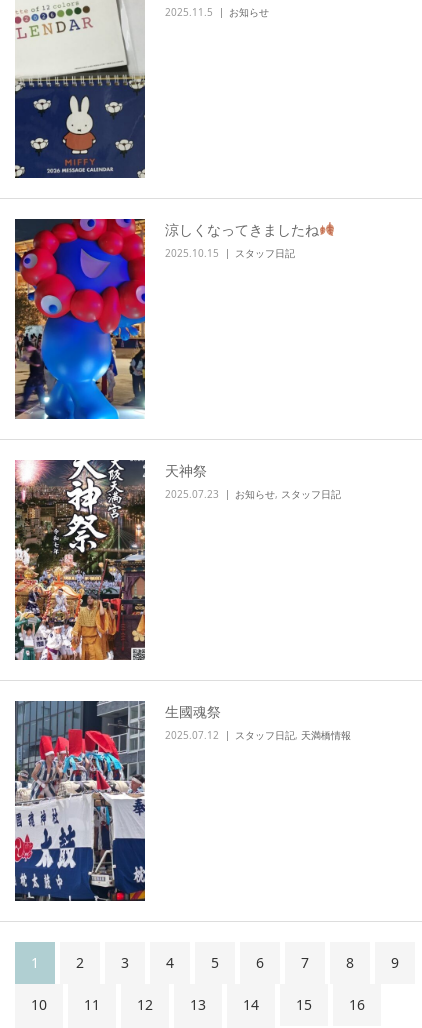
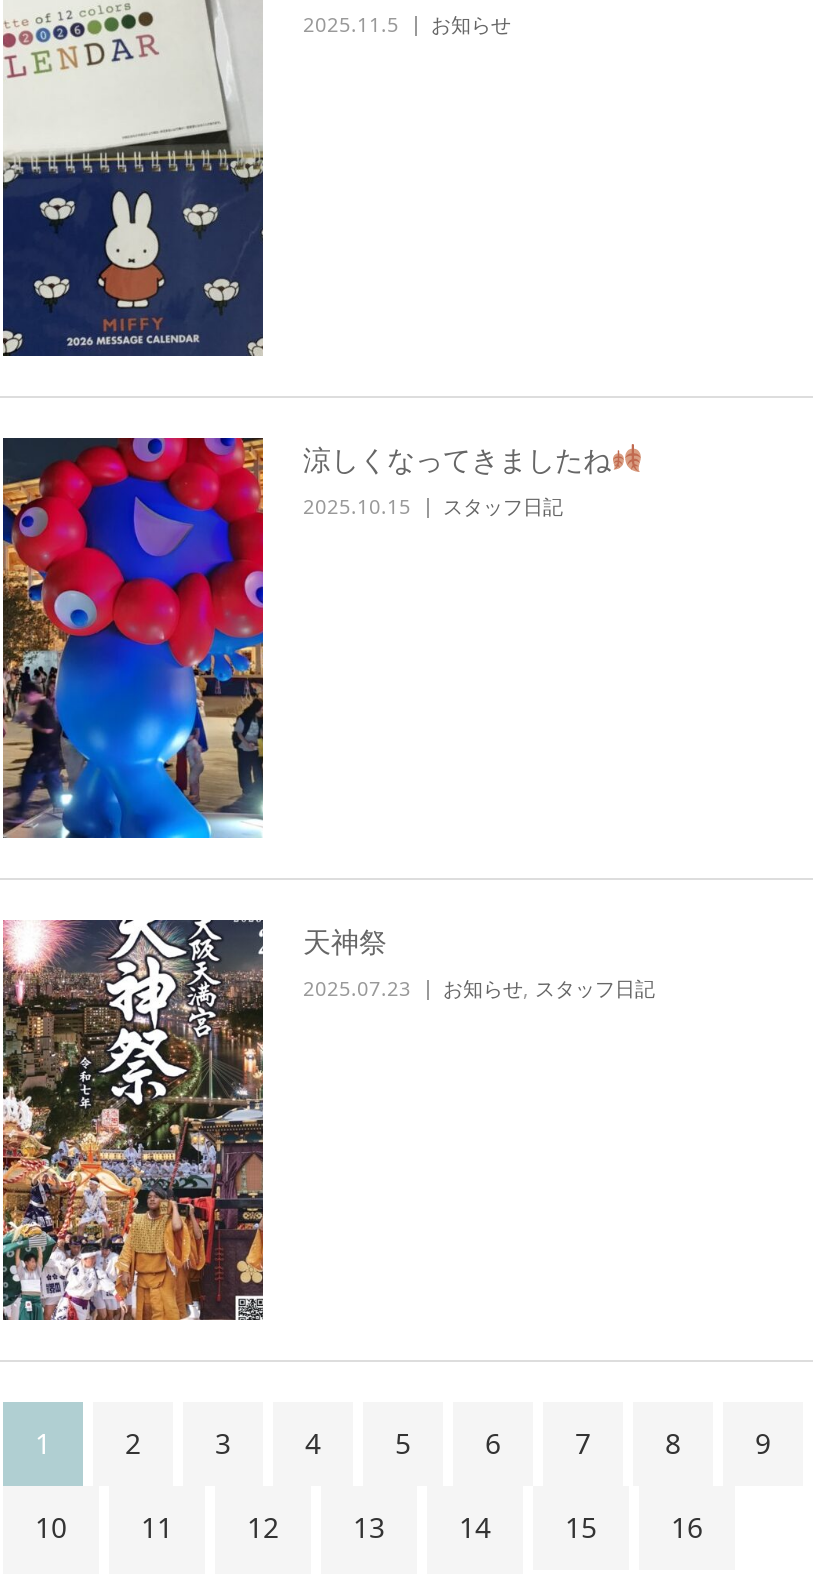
[14,700,351,902] [image] | 生國魂祭 | 2025.07.12 | スタッフ日記,天満橋情報 -> none

